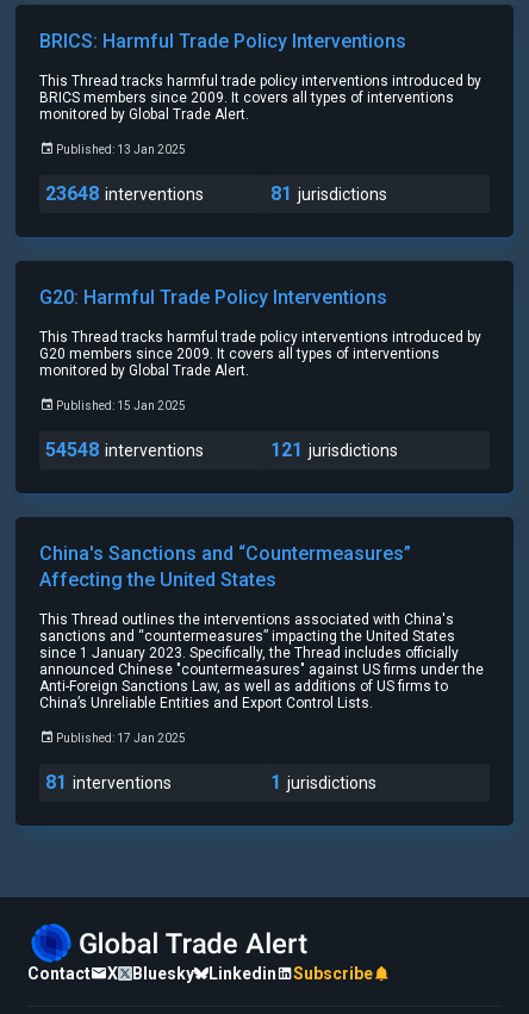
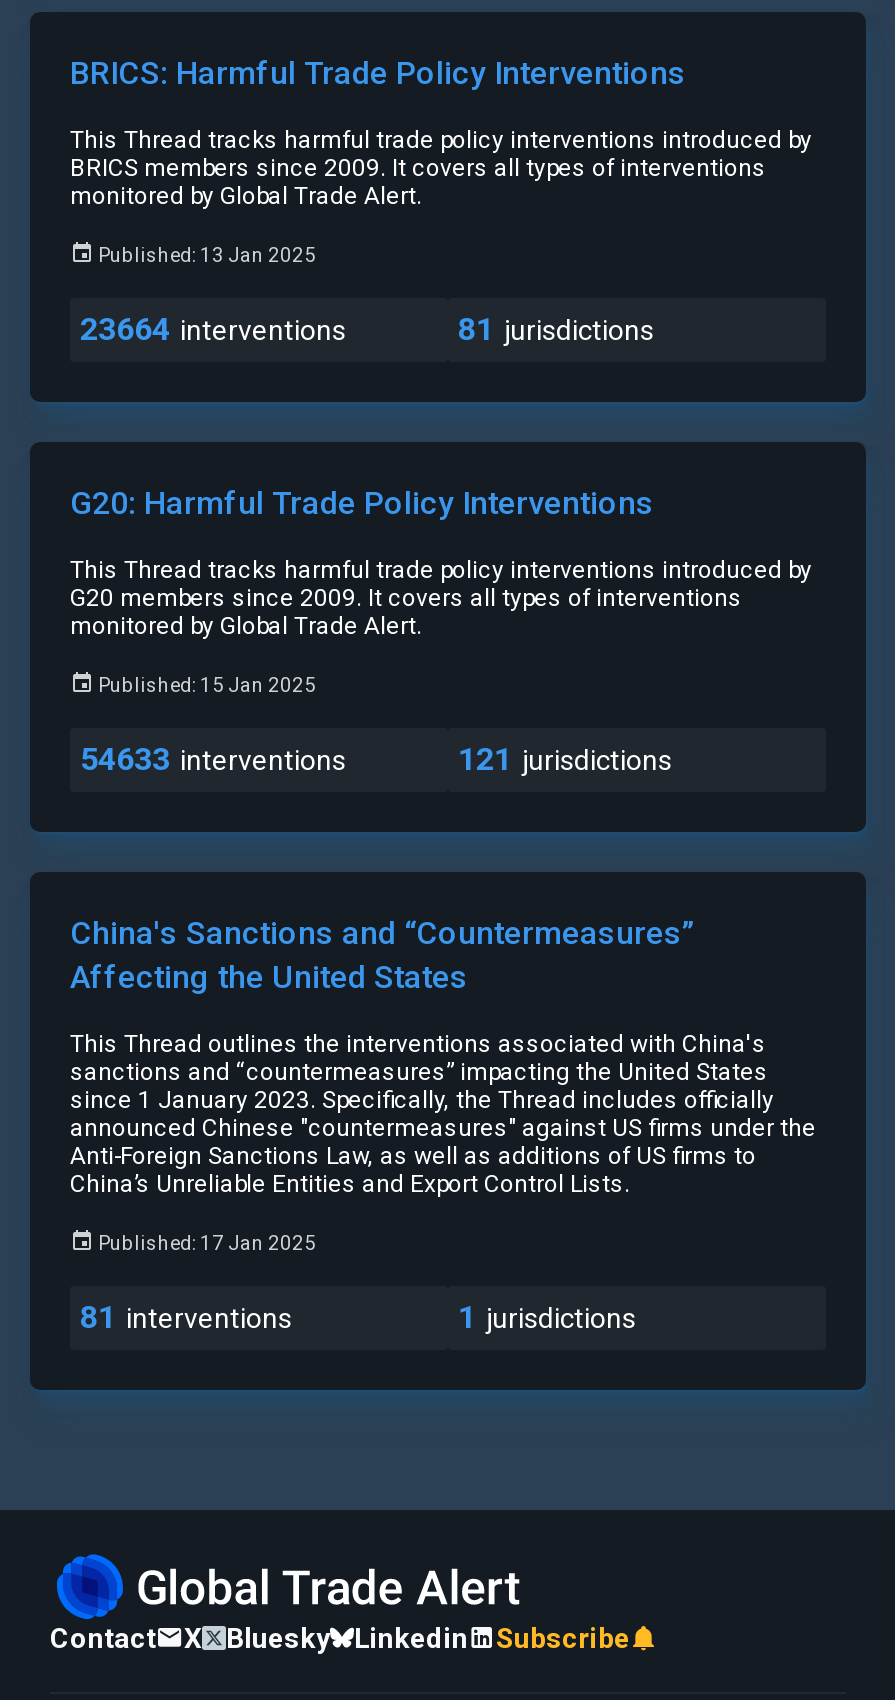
[45,182,204,205] 23648 interventions -> [80,310,346,348] 23664 interventions
[45,438,204,461] 54548 interventions -> [80,740,346,778] 54633 interventions

